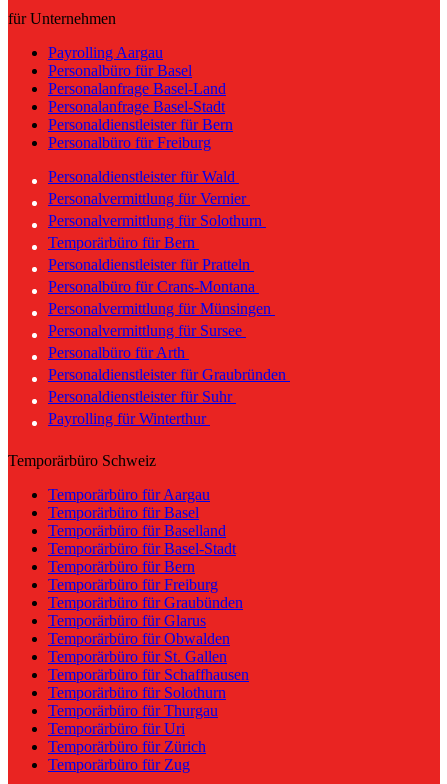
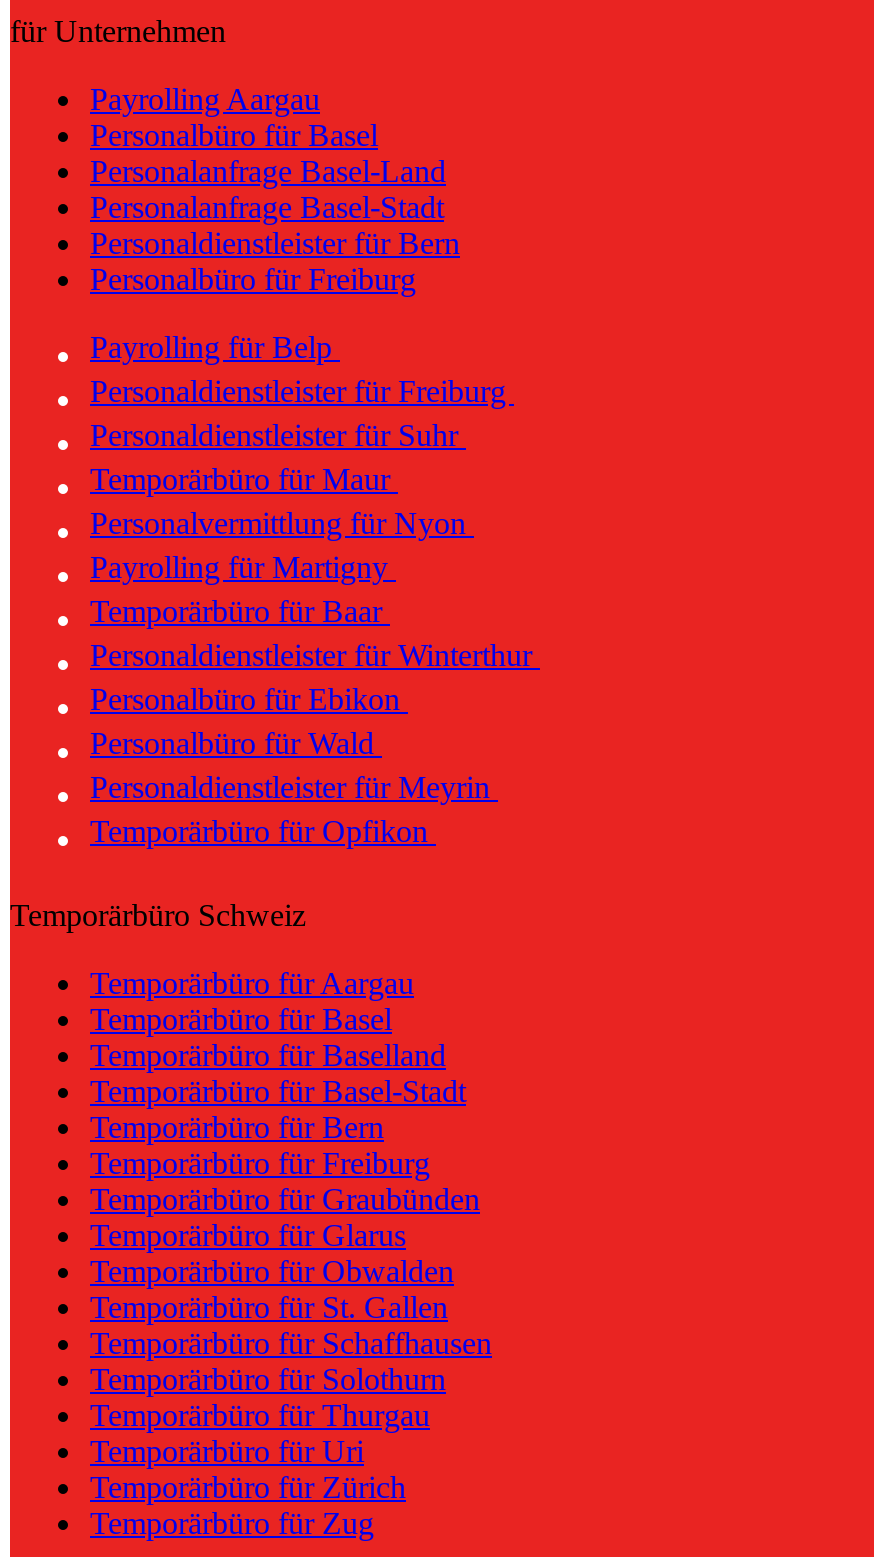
[48,168,290,383] Personaldienstleister für Wald | Personalvermittlung für Vernier | Personalvermittlung für Solothurn | Temporärbüro für Bern | Personaldienstleister für Pratteln | Personalbüro für Crans-Montana | Personalvermittlung für Münsingen | Personalvermittlung für Sursee | Personalbüro für Arth | Personaldienstleister für Graubründen -> [90,331,514,409] Payrolling für Belp | Personaldienstleister für Freiburg
moved [48,388,236,405] -> [90,419,466,453]: Personaldienstleister für Suhr
[48,410,210,427] Payrolling für Winterthur -> [90,463,540,849] Temporärbüro für Maur | Personalvermittlung für Nyon | Payrolling für Martigny | Temporärbüro für Baar | Personaldienstleister für Winterthur | Personalbüro für Ebikon | Personalbüro für Wald | Personaldienstleister für Meyrin | Temporärbüro für Opfikon

